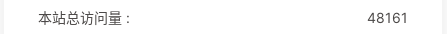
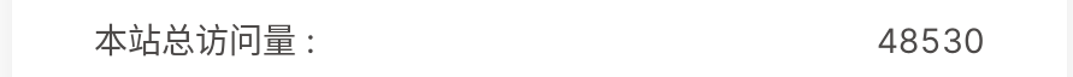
[367,9,408,26] 48161 -> [877,19,985,60] 48530

